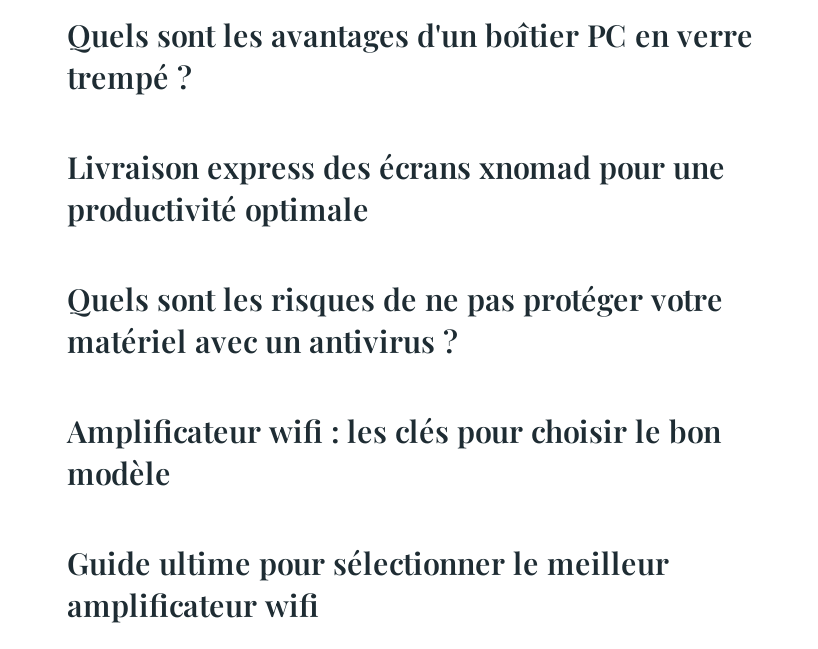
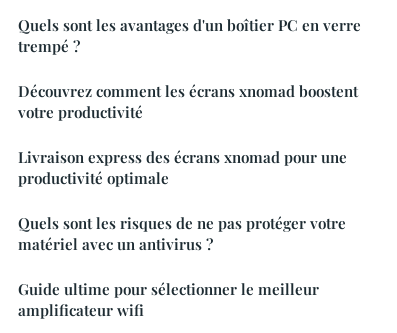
none -> [18,81,358,122] Découvrez comment les écrans xnomad boostent | votre productivité
moved [67,147,725,361] -> [18,147,347,254]: Livraison express des écrans xnomad pour une | productivité optimale | Quels sont les risques de ne pas protéger votre | matériel avec un antivirus ?
[67,411,721,493] Amplificateur wifi : les clés pour choisir le bon | modèle -> none

